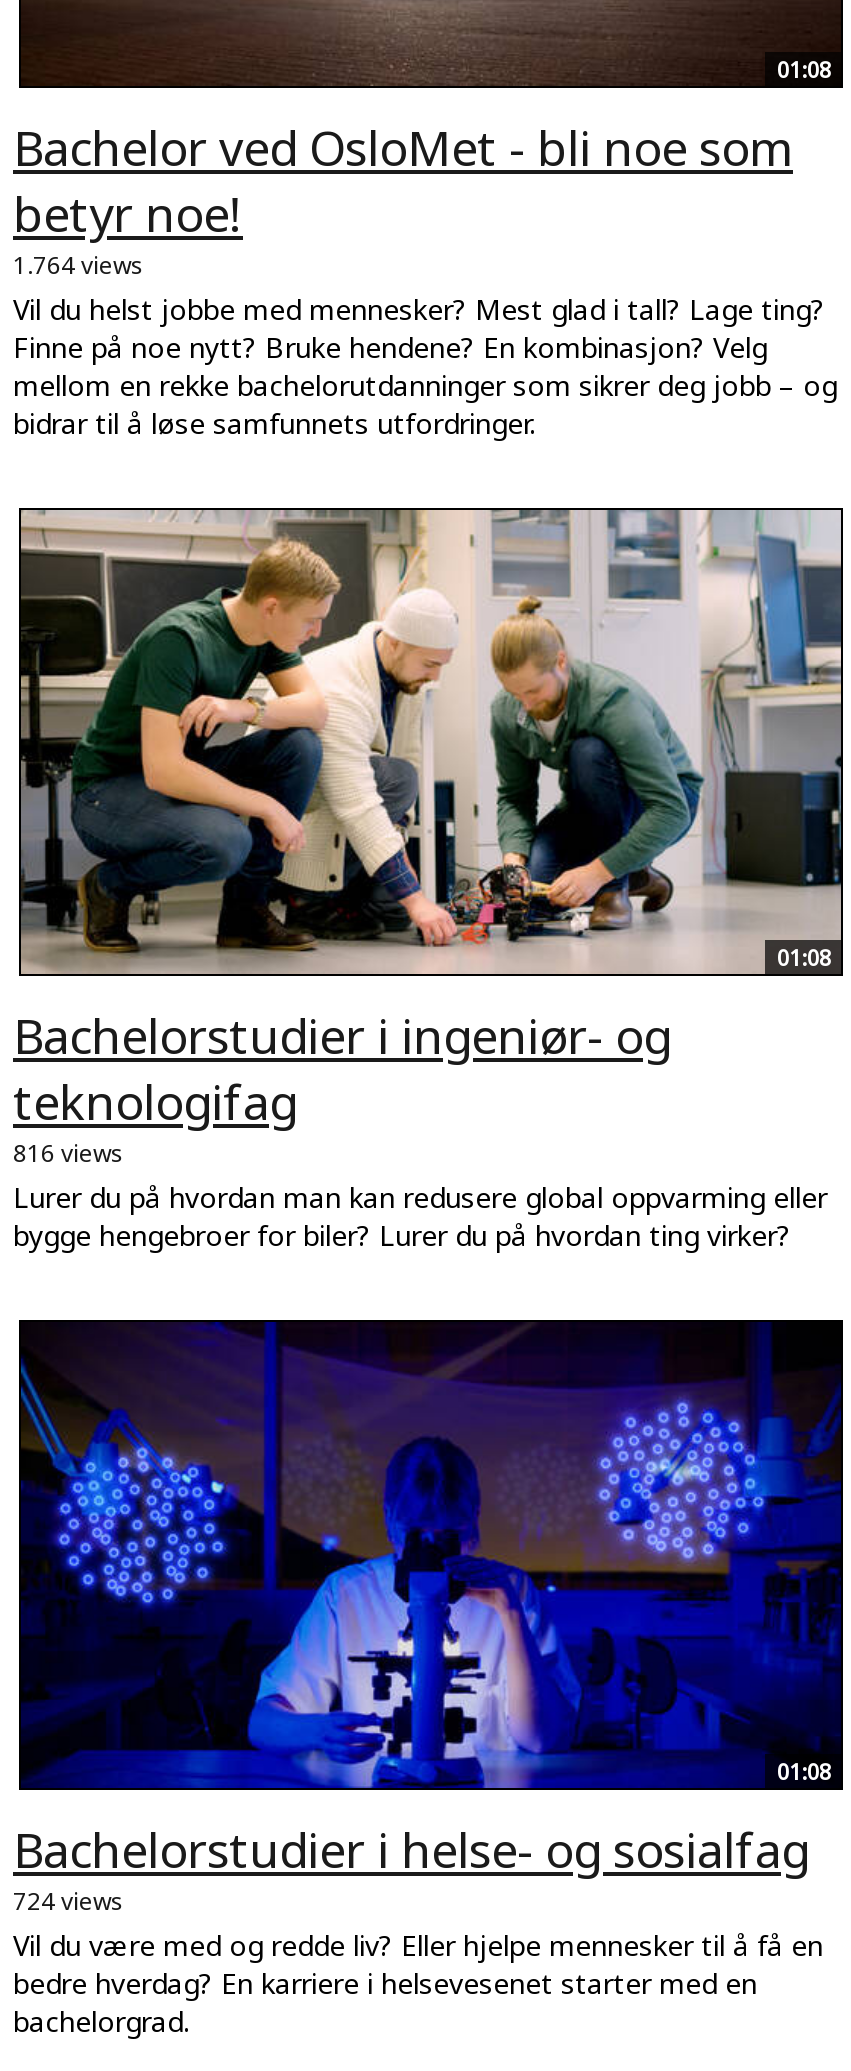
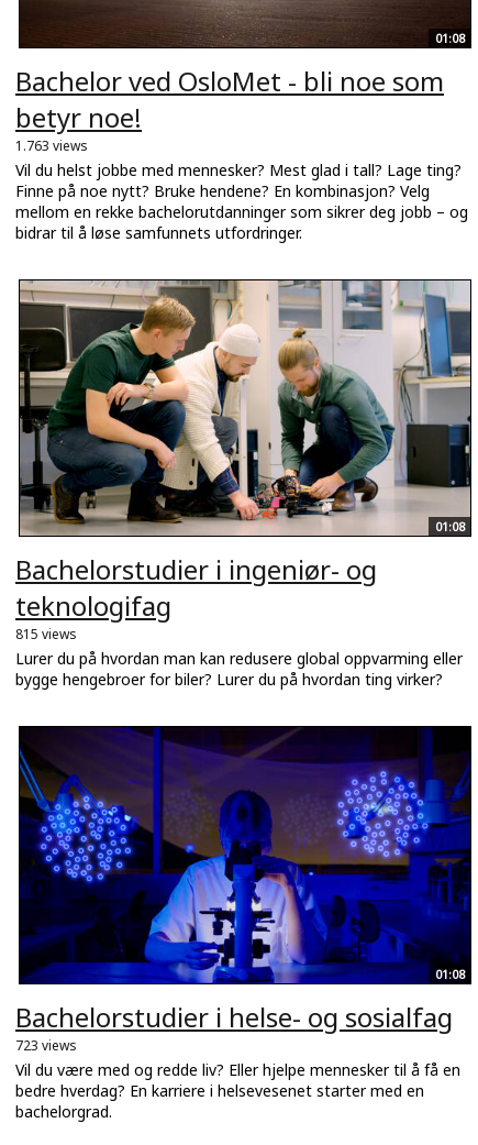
[13,248,145,282] 1.764 views -> [15,136,88,155] 1.763 views
[13,1137,125,1171] 816 views -> [15,625,77,644] 815 views
[13,1883,125,1917] 724 views -> [15,1036,77,1054] 723 views

